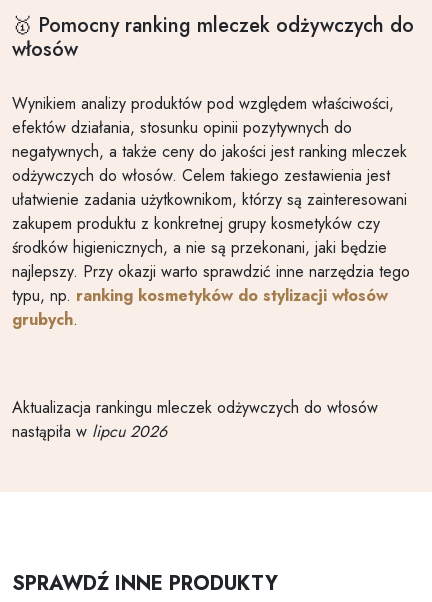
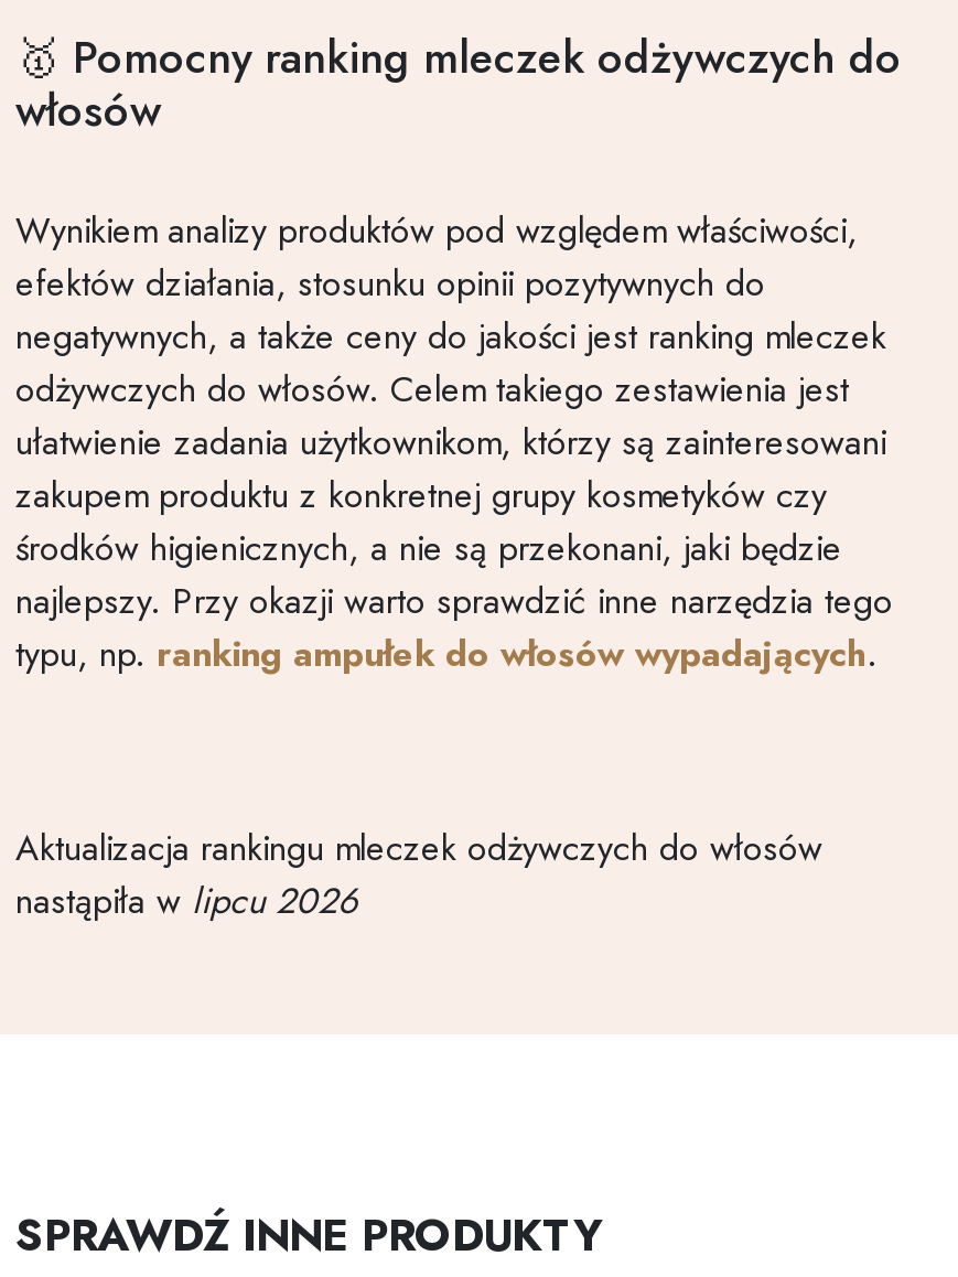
[12,284,388,331] typu, np. ranking kosmetyków do stylizacji włosów | grubych. -> [15,629,878,679] typu, np. ranking ampułek do włosów wypadających.

